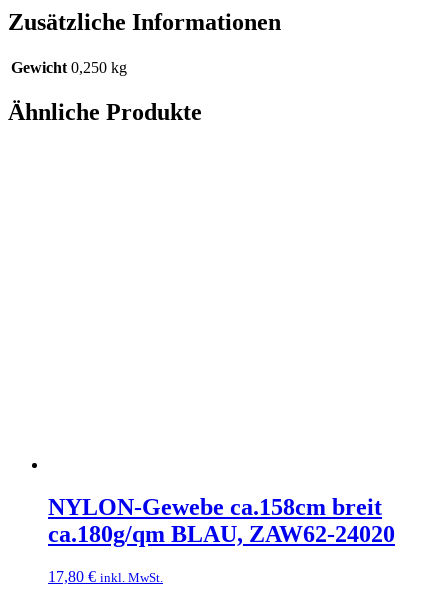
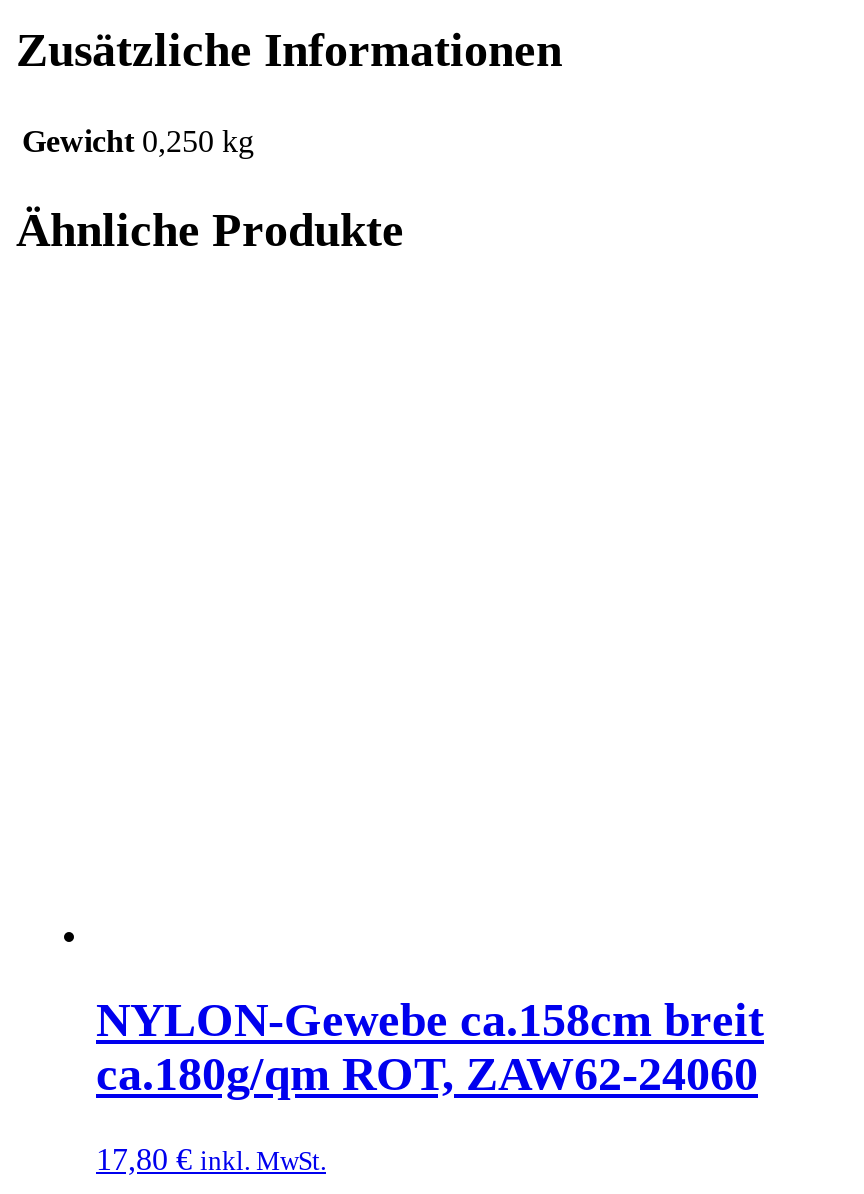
[48,521,395,547] ca.180g/qm BLAU, ZAW62-24020 -> [96,1048,758,1100] ca.180g/qm ROT, ZAW62-24060

